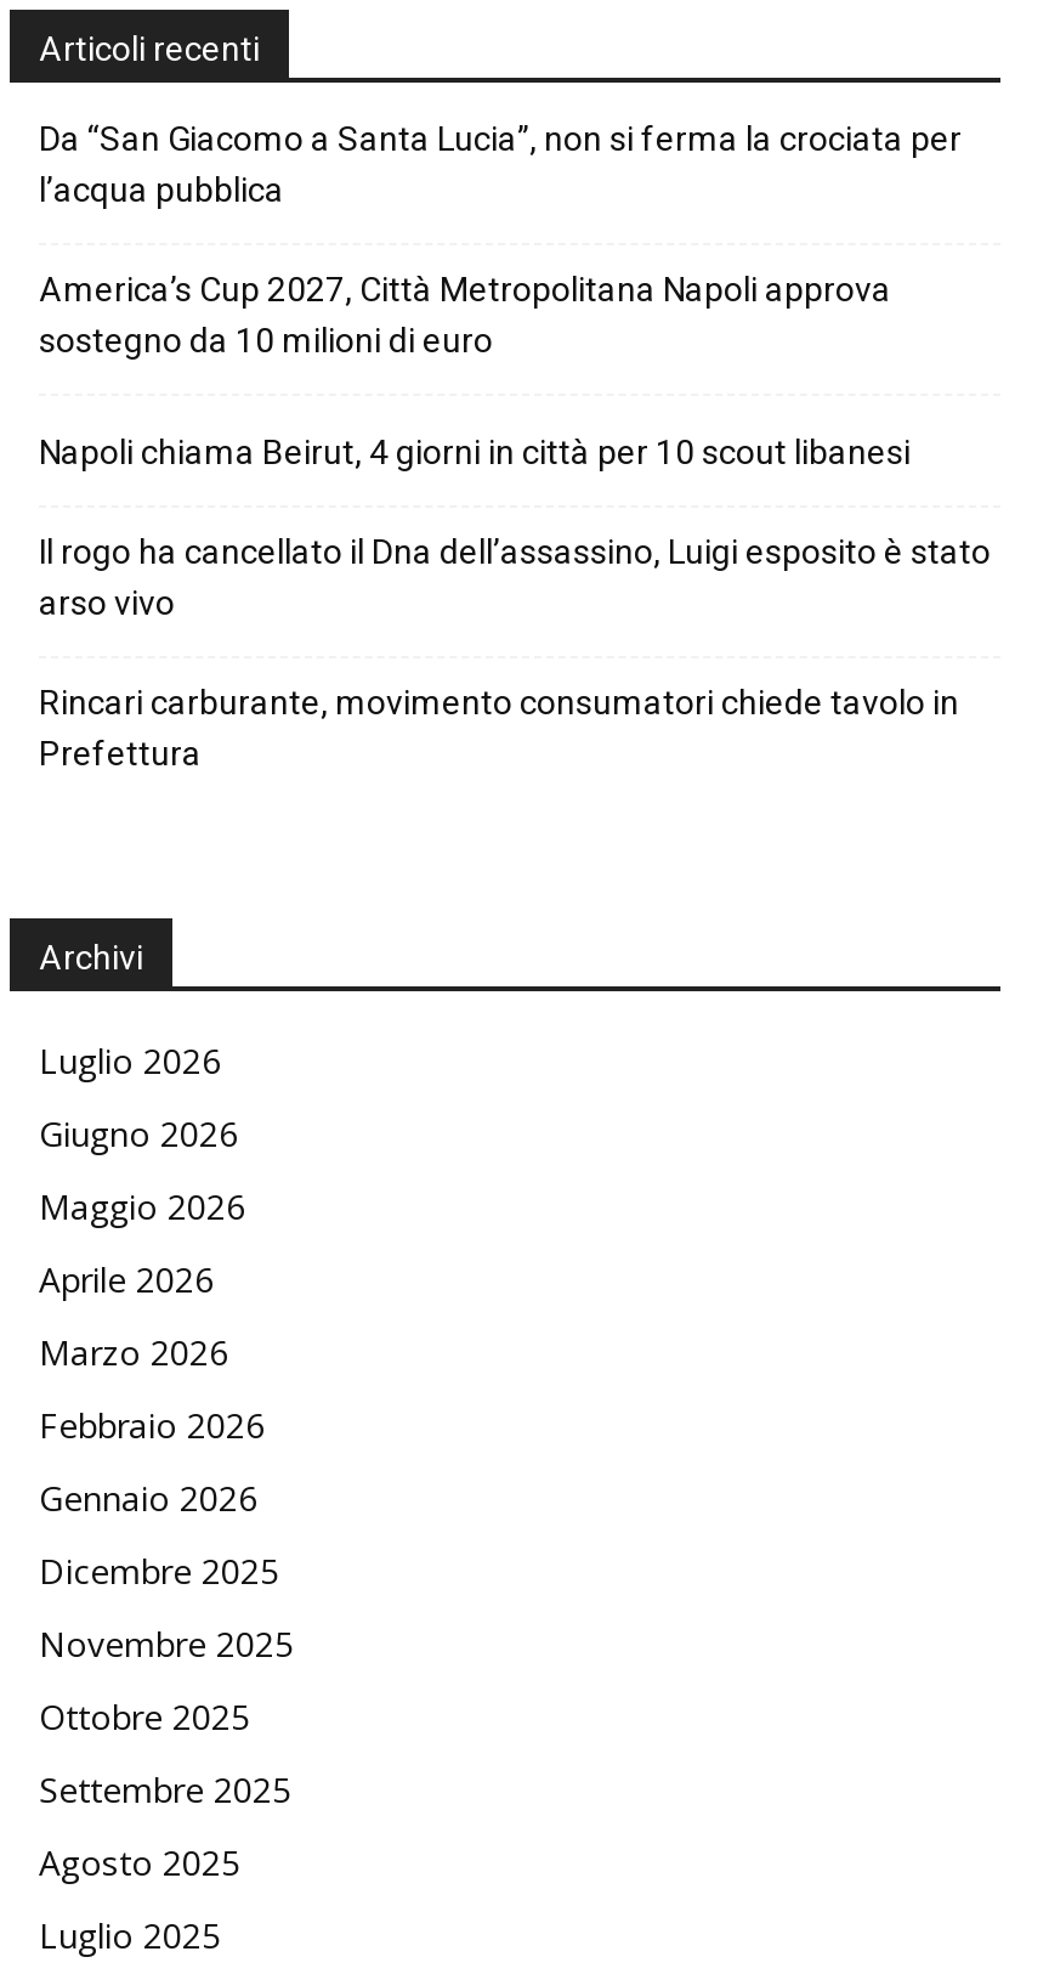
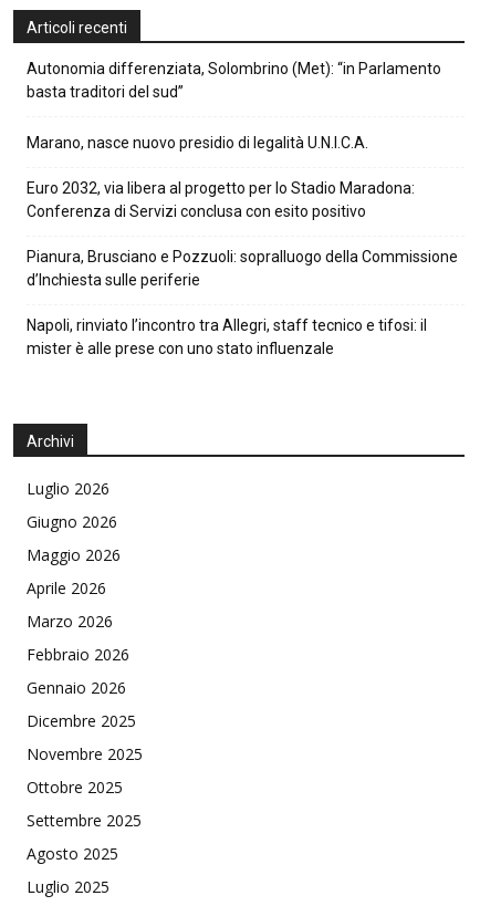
[39,119,962,209] Da “San Giacomo a Santa Lucia”, non si ferma la crociata per | l’acqua pubblica -> [27,59,441,100] Autonomia differenziata, Solombrino (Met): “in Parlamento | basta traditori del sud”
[39,270,891,360] America’s Cup 2027, Città Metropolitana Napoli approva | sostegno da 10 milioni di euro -> [27,133,368,151] Marano, nasce nuovo presidio di legalità U.N.I.C.A.
[39,432,911,471] Napoli chiama Beirut, 4 giorni in città per 10 scout libanesi -> [27,179,415,220] Euro 2032, via libera al progetto per lo Stadio Maradona: | Conferenza di Servizi conclusa con esito positivo
[39,532,991,622] Il rogo ha cancellato il Dna dell’assassino, Luigi esposito è stato | arso vivo -> [27,247,458,288] Pianura, Brusciano e Pozzuoli: sopralluogo della Commissione | d’Inchiesta sulle periferie
[39,683,959,773] Rincari carburante, movimento consumatori chiede tavolo in | Prefettura -> [27,316,427,357] Napoli, rinviato l’incontro tra Allegri, staff tecnico e tifosi: il | mister è alle prese con uno stato influenzale

